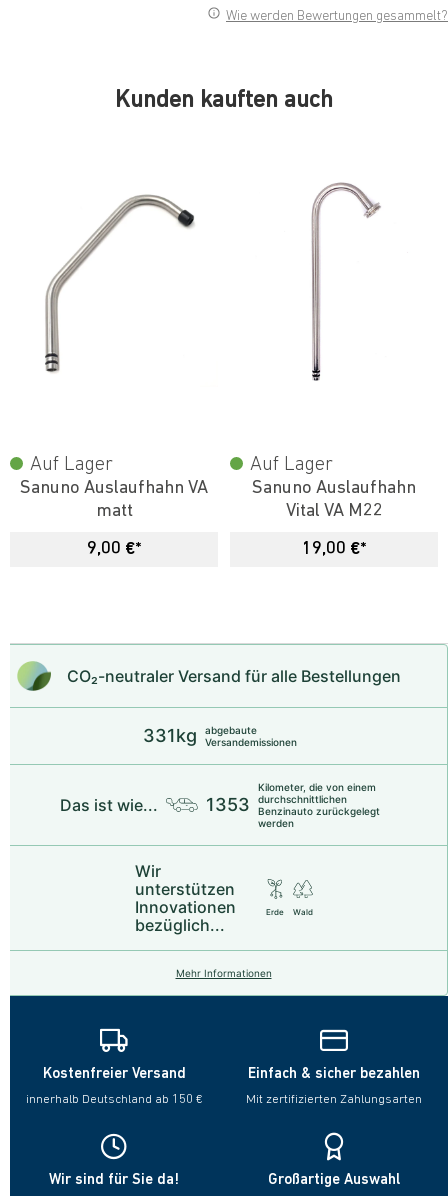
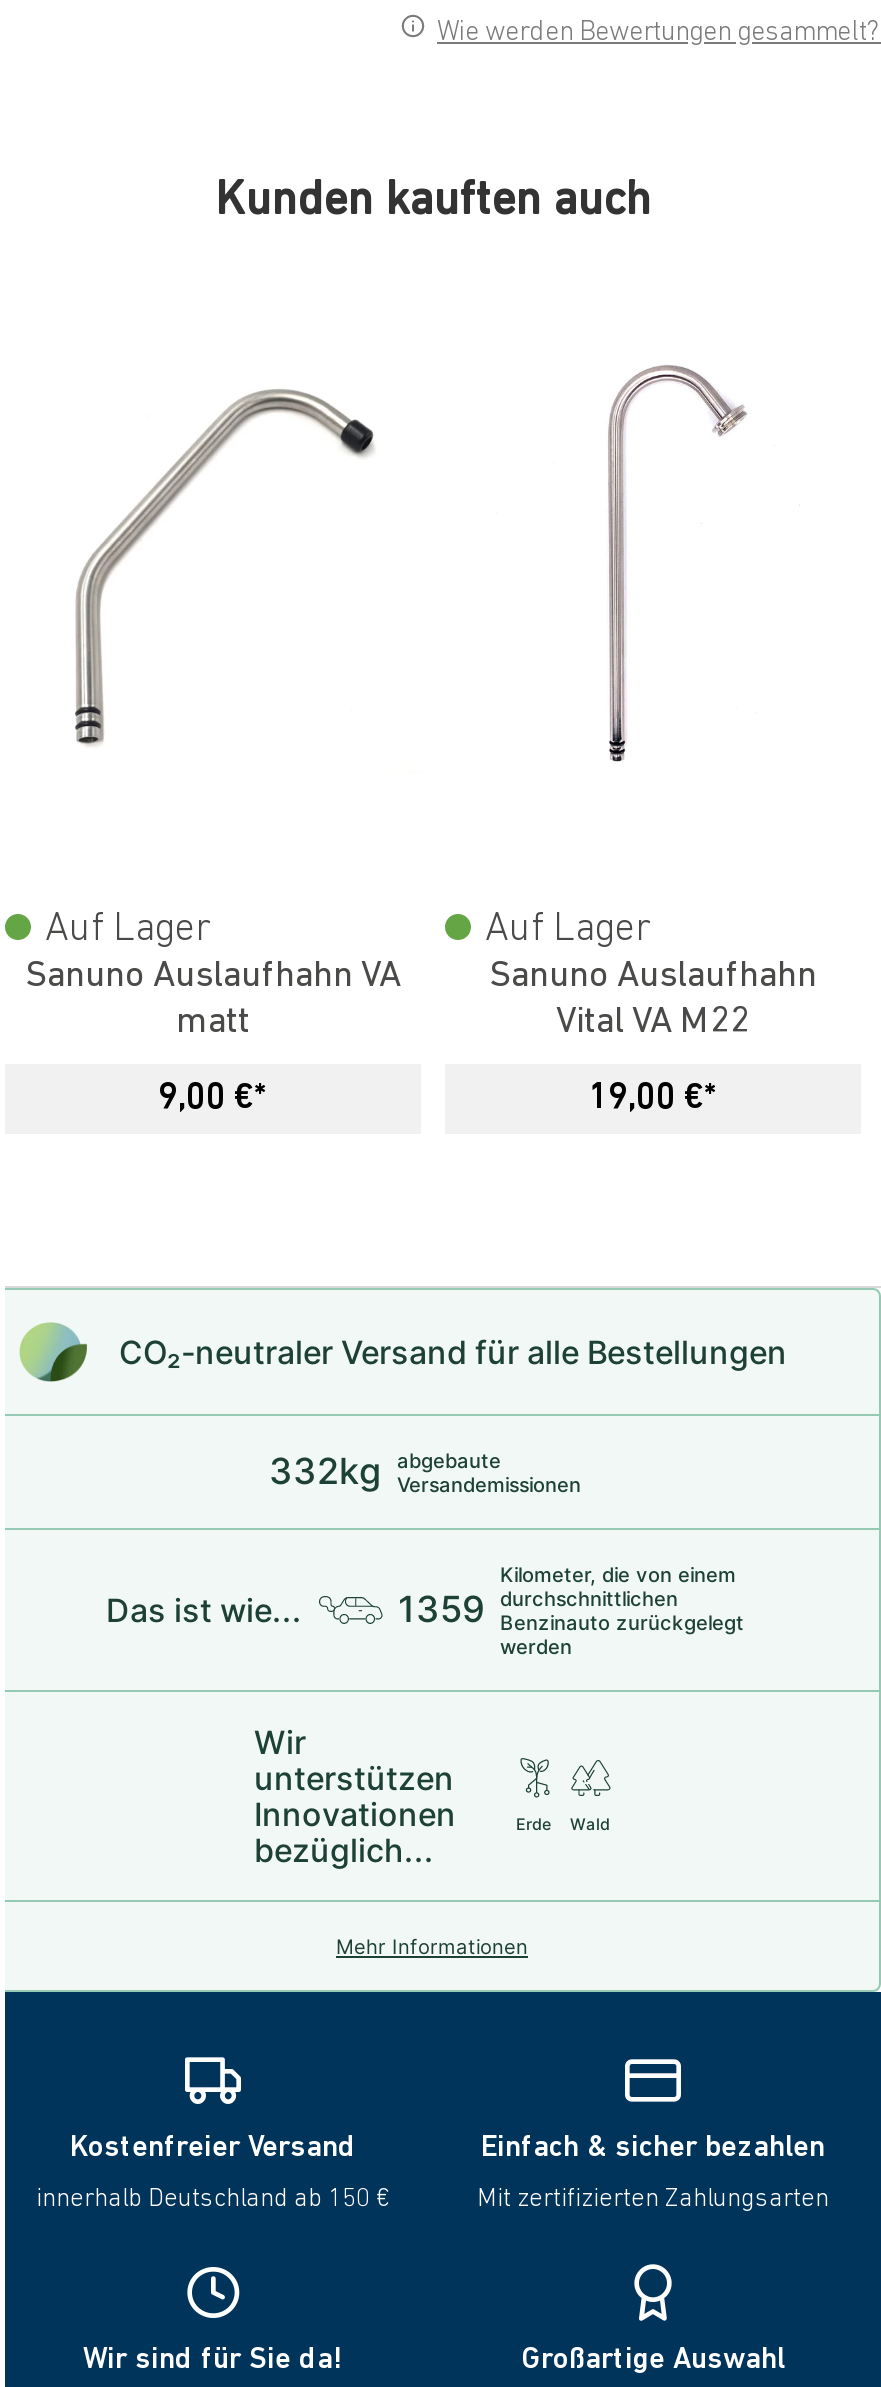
[143,724,297,748] 331kg abgebaute Versandemissionen -> [269,1448,581,1496] 332kg abgebaute Versandemissionen
[206,793,380,817] 1353 durchschnittlichen Benzinauto zurückgelegt -> [398,1586,744,1634] 1359 durchschnittlichen Benzinauto zurückgelegt

